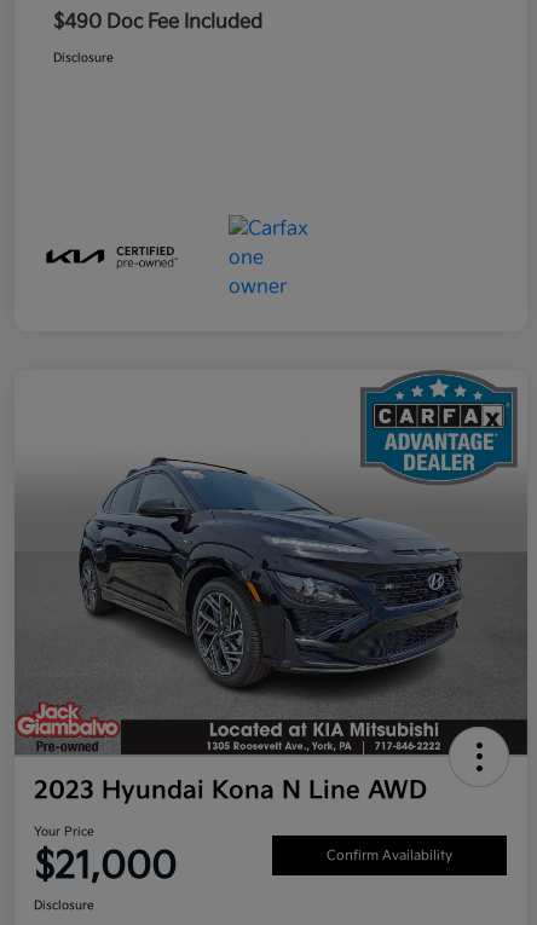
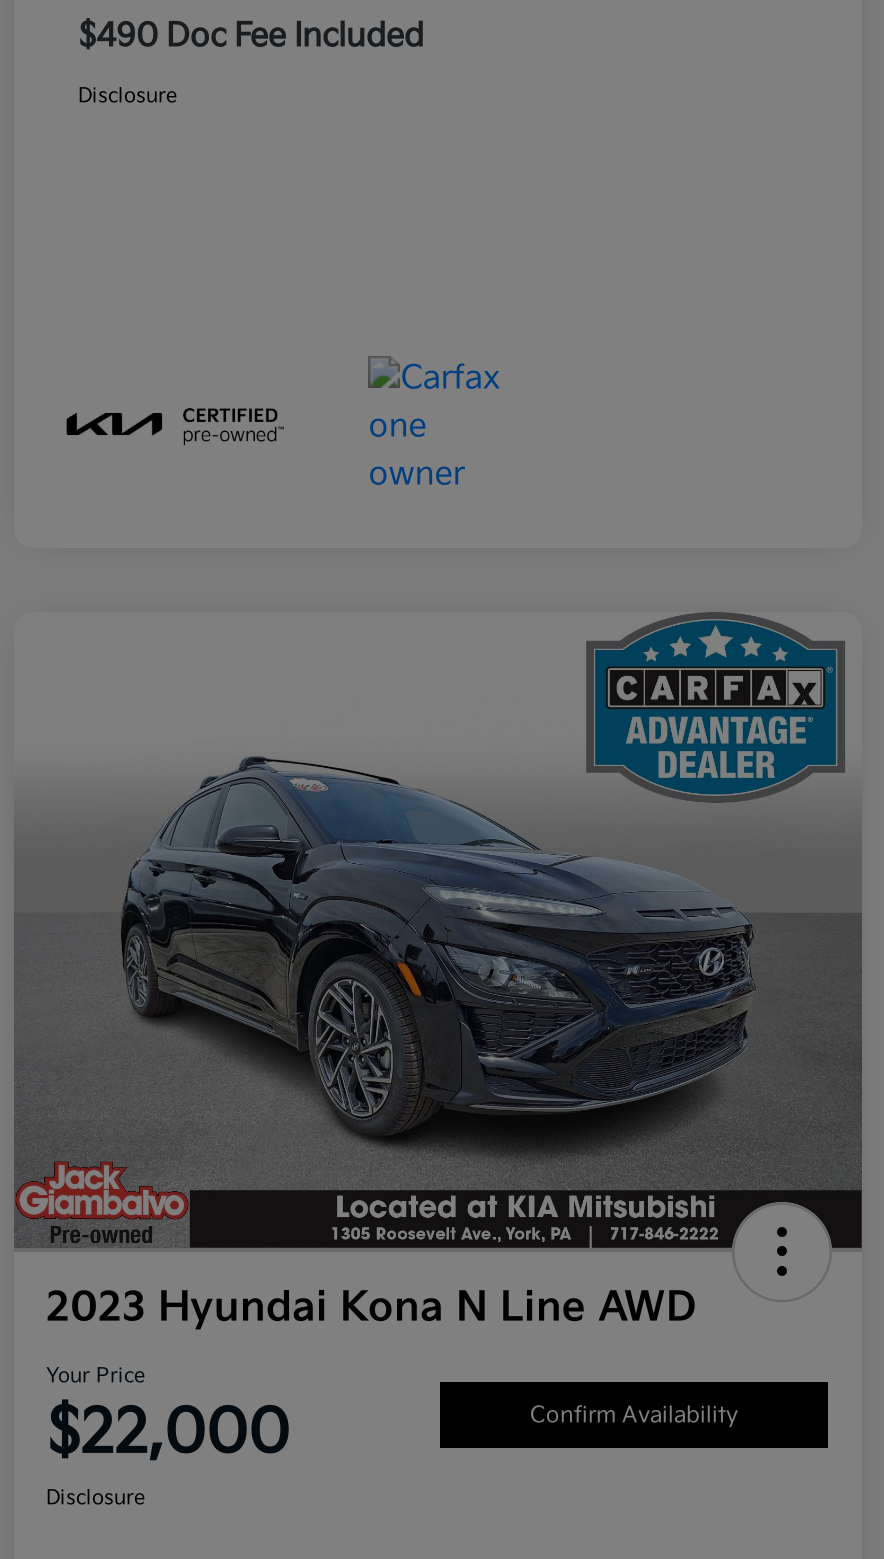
[34,845,177,889] $21,000 -> [46,1398,290,1470] $22,000

